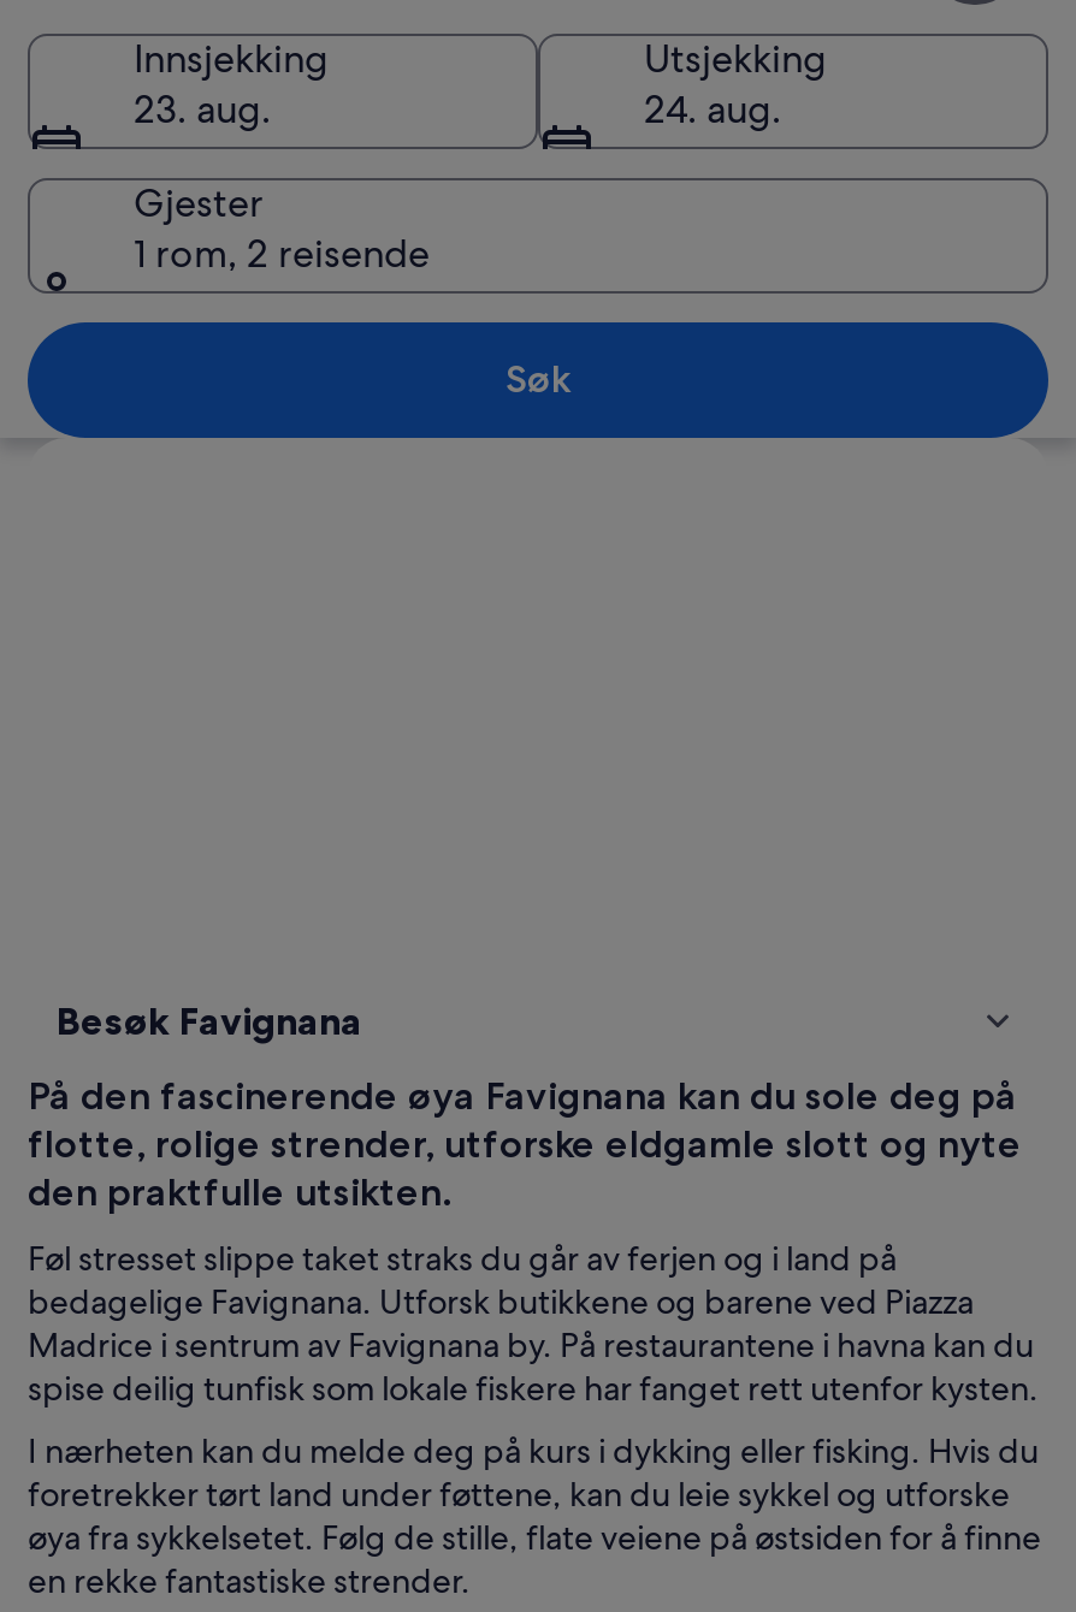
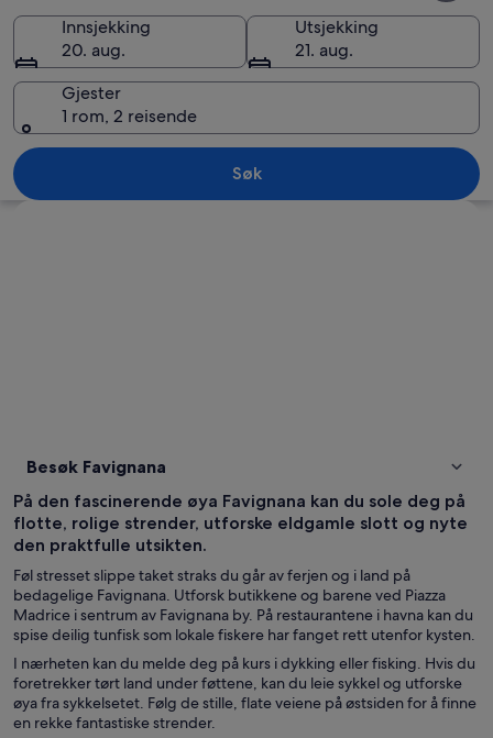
[134,83,271,134] 23. aug. -> [62,38,125,61] 20. aug.
[644,83,781,134] 24. aug. -> [295,38,353,61] 21. aug.

